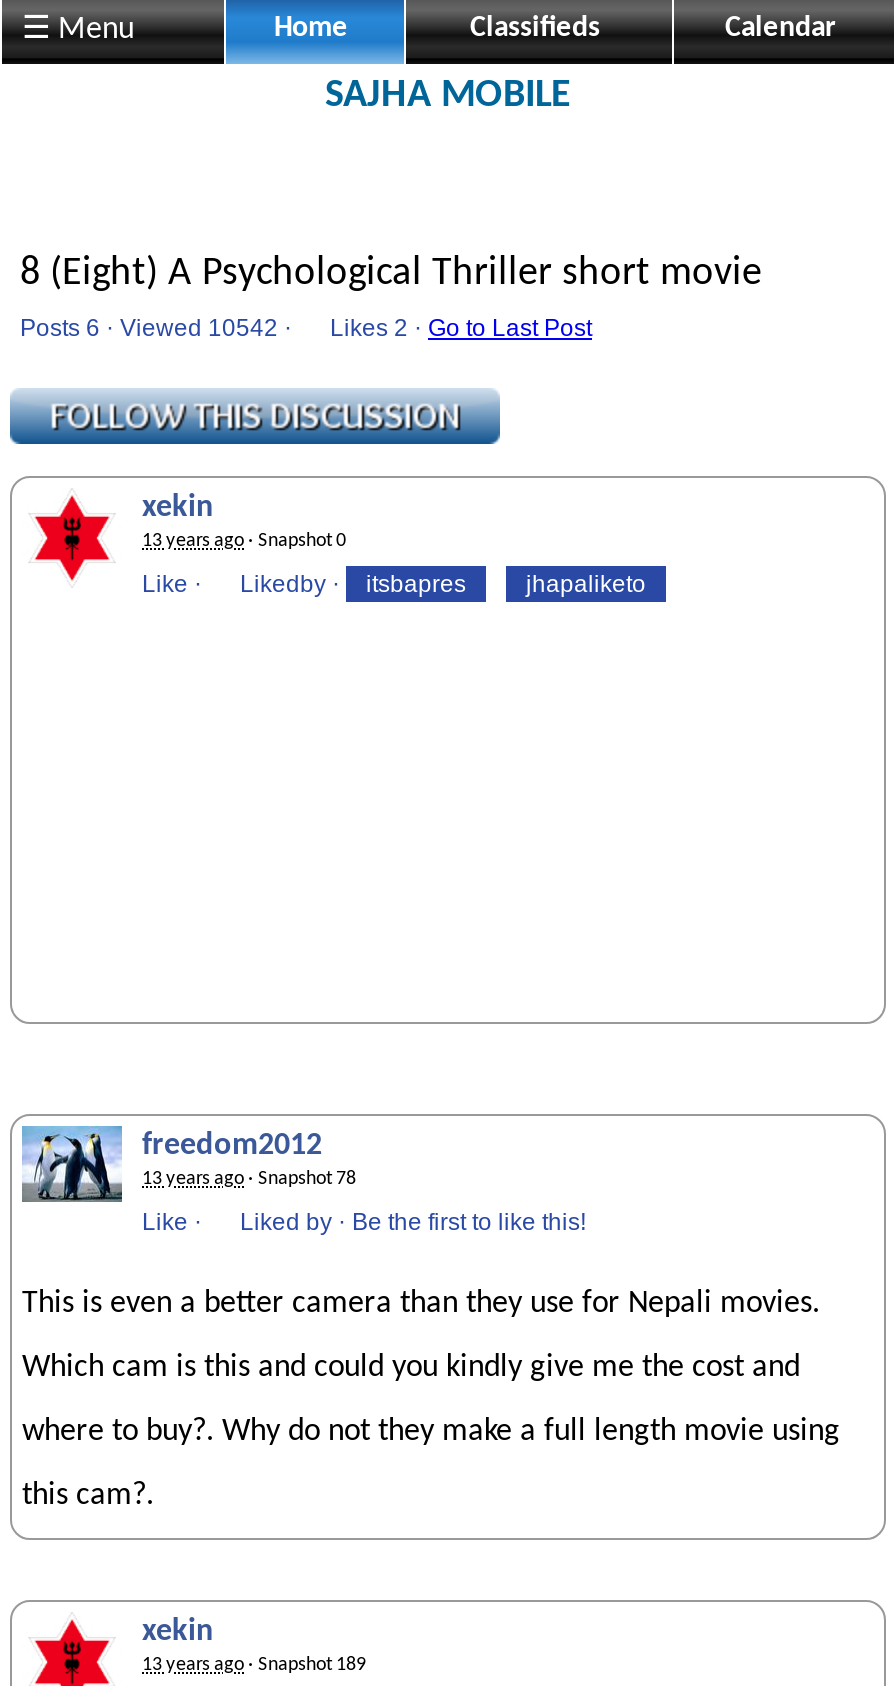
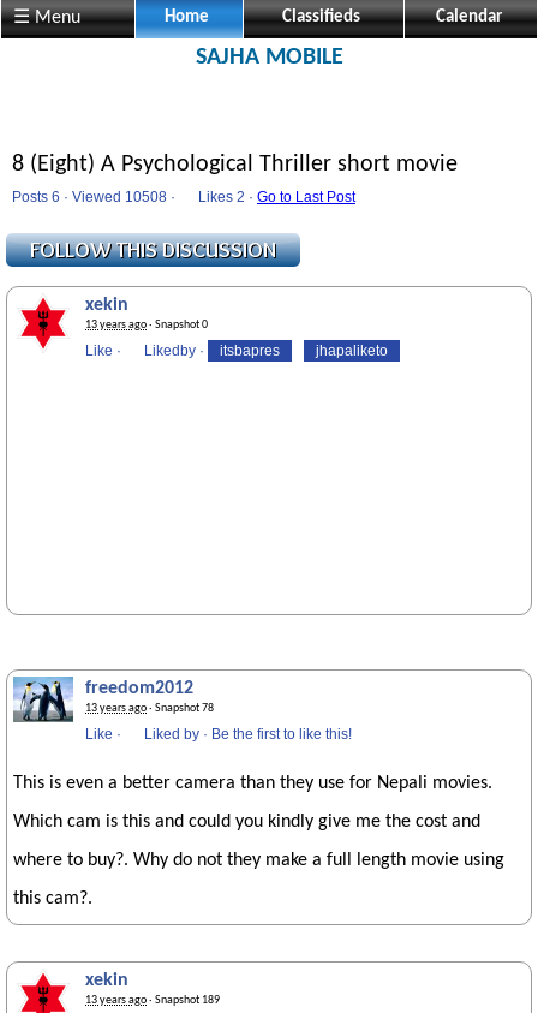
[20,314,592,342] Posts 6 · Viewed 10542 · Likes 2 · Go to Last Post -> [12,189,355,205] Posts 6 · Viewed 10508 · Likes 2 · Go to Last Post

